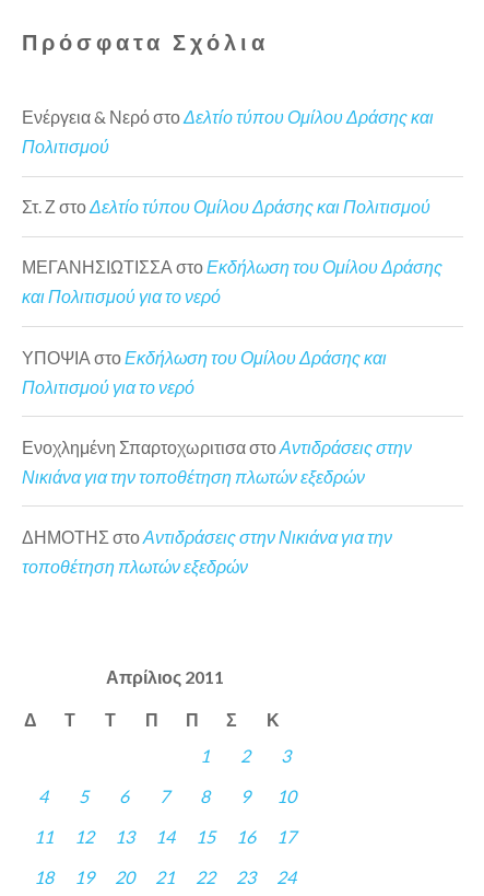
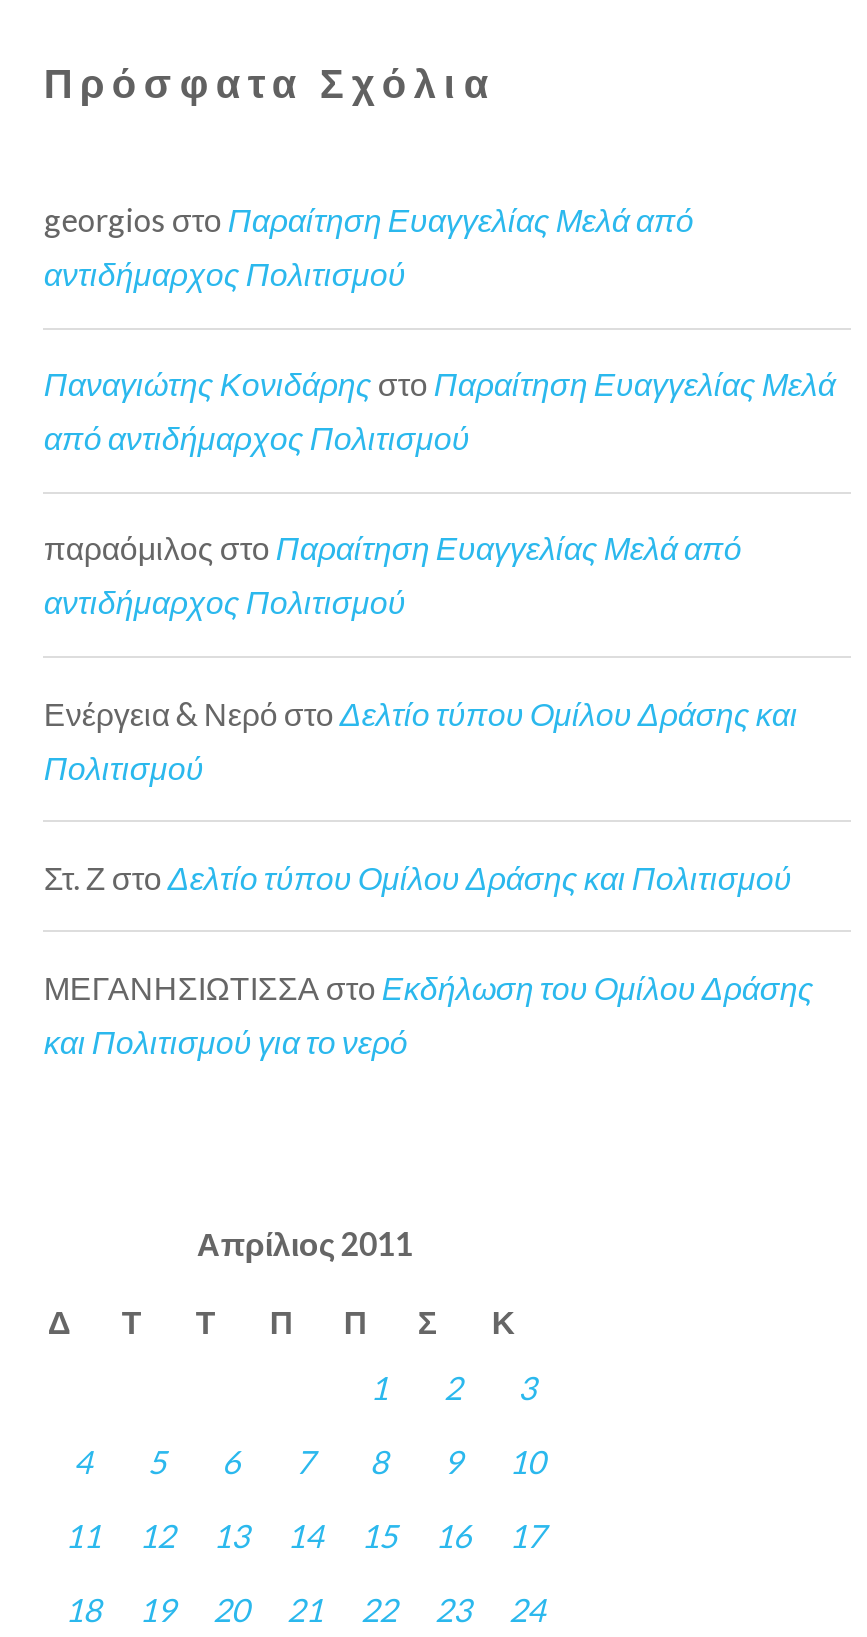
none -> [44,200,836,621] georgios στο Παραίτηση Ευαγγελίας Μελά από | αντιδήμαρχος Πολιτισμού | Παναγιώτης Κονιδάρης στο Παραίτηση Ευαγγελίας Μελά | από αντιδήμαρχος Πολιτισμού | παραόμιλος στο Παραίτηση Ευαγγελίας Μελά από | αντιδήμαρχος Πολιτισμού
moved [22,106,443,307] -> [44,693,814,1060]: Ενέργεια & Νερό στο Δελτίο τύπου Ομίλου Δράσης και | Πολιτισμού | Στ. Ζ στο Δελτίο τύπου Ομίλου Δράσης και Πολιτισμού | ΜΕΓΑΝΗΣΙΩΤΙΣΣΑ στο Εκδήλωση του Ομίλου Δράσης | και Πολιτισμού για το νερό
[22,346,412,576] ΥΠΟΨΙΑ στο Εκδήλωση του Ομίλου Δράσης και | Πολιτισμού για το νερό | Ενοχλημένη Σπαρτοχωριτισα στο Αντιδράσεις στην | Νικιάνα για την τοποθέτηση πλωτών εξεδρών | ΔΗΜΟΤΗΣ στο Αντιδράσεις στην Νικιάνα για την | τοποθέτηση πλωτών εξεδρών -> none

